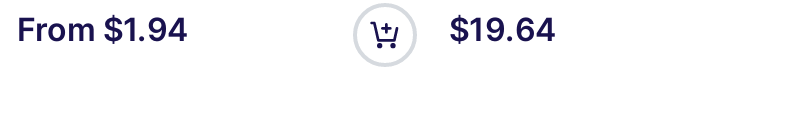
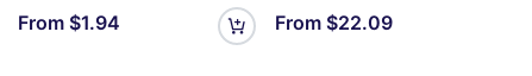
[449,9,557,49] $19.64 -> [275,11,393,34] From $22.09

